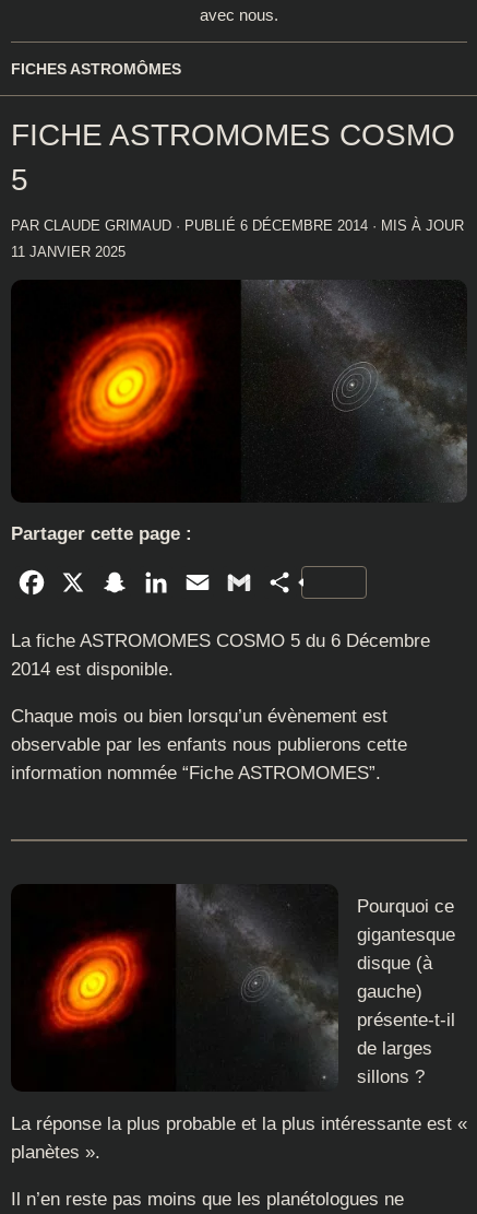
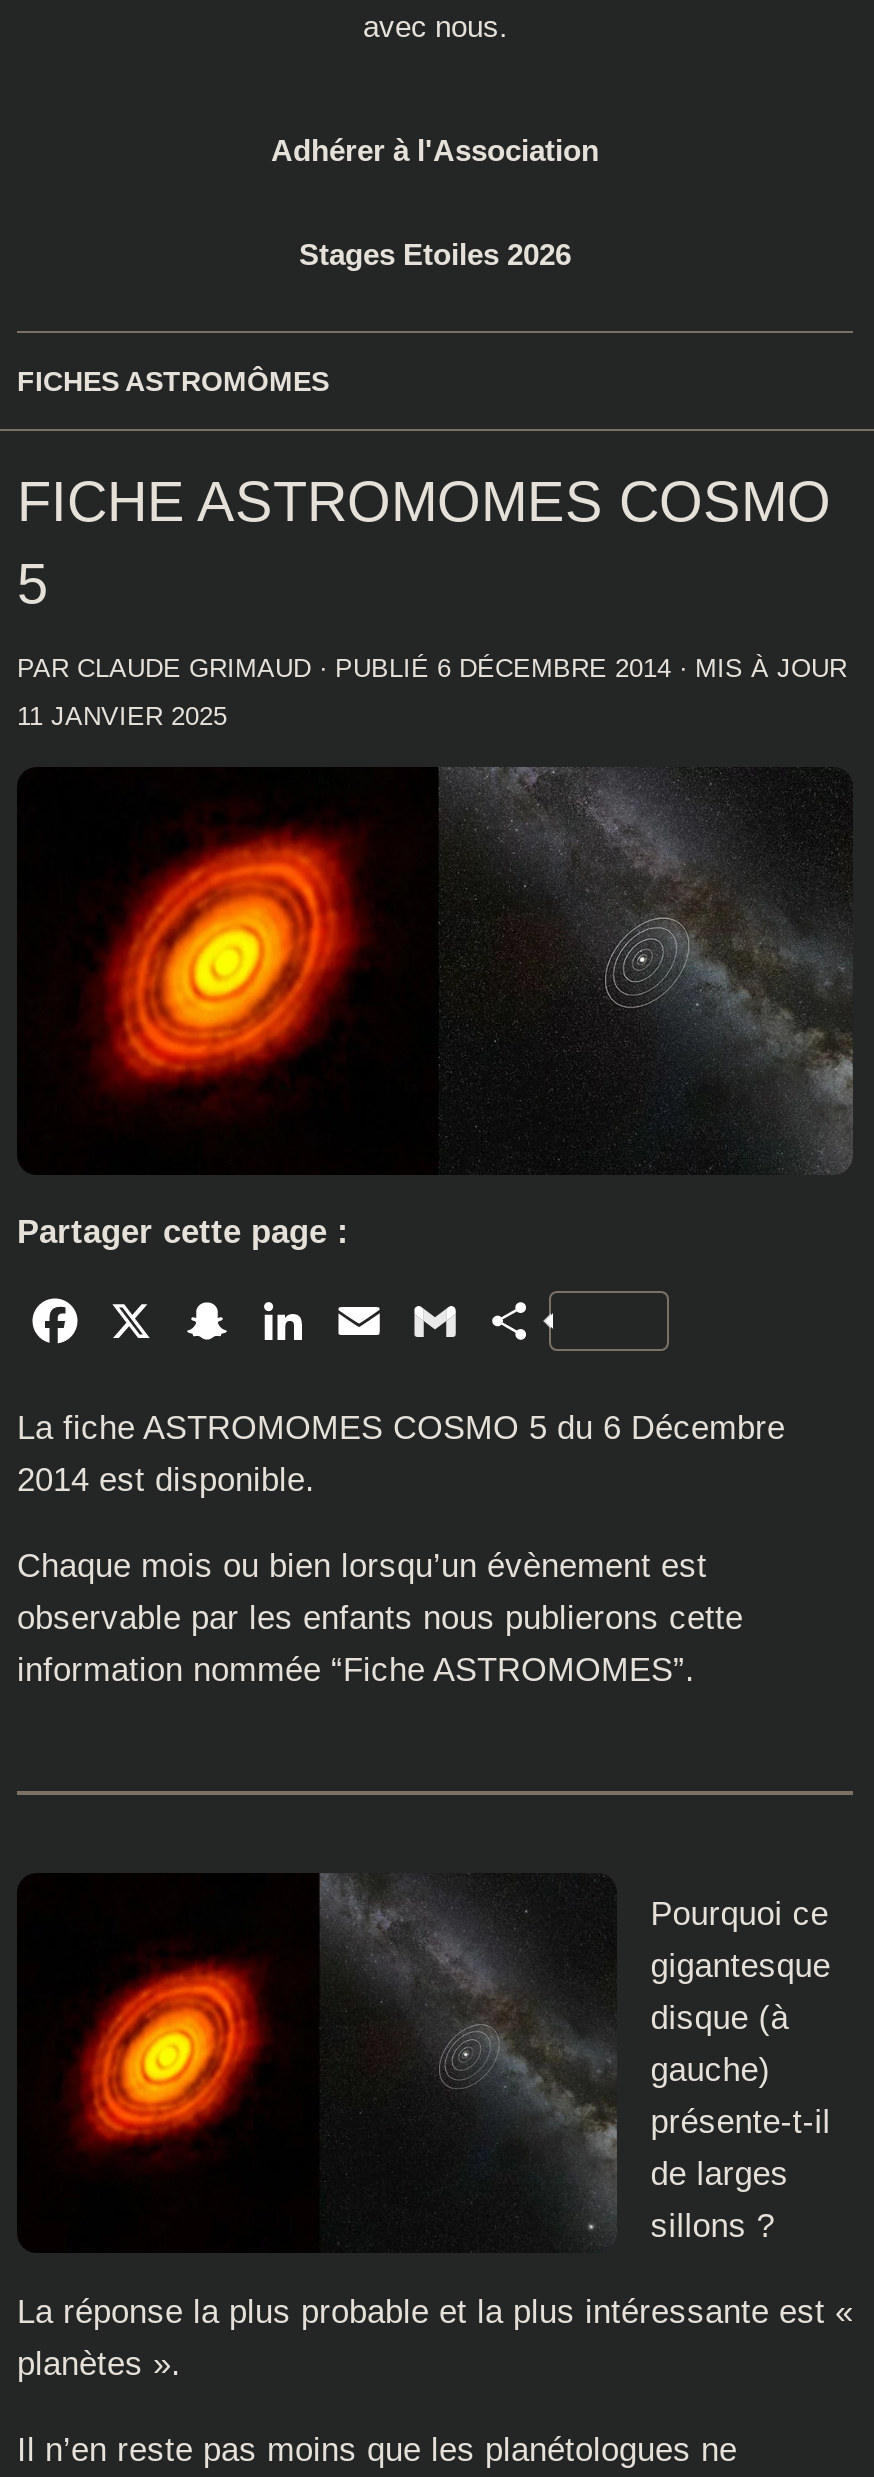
none -> [271,133,599,271] Adhérer à l'Association | Stages Etoiles 2026

